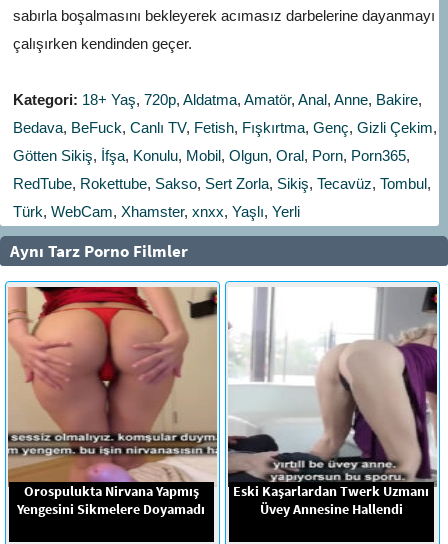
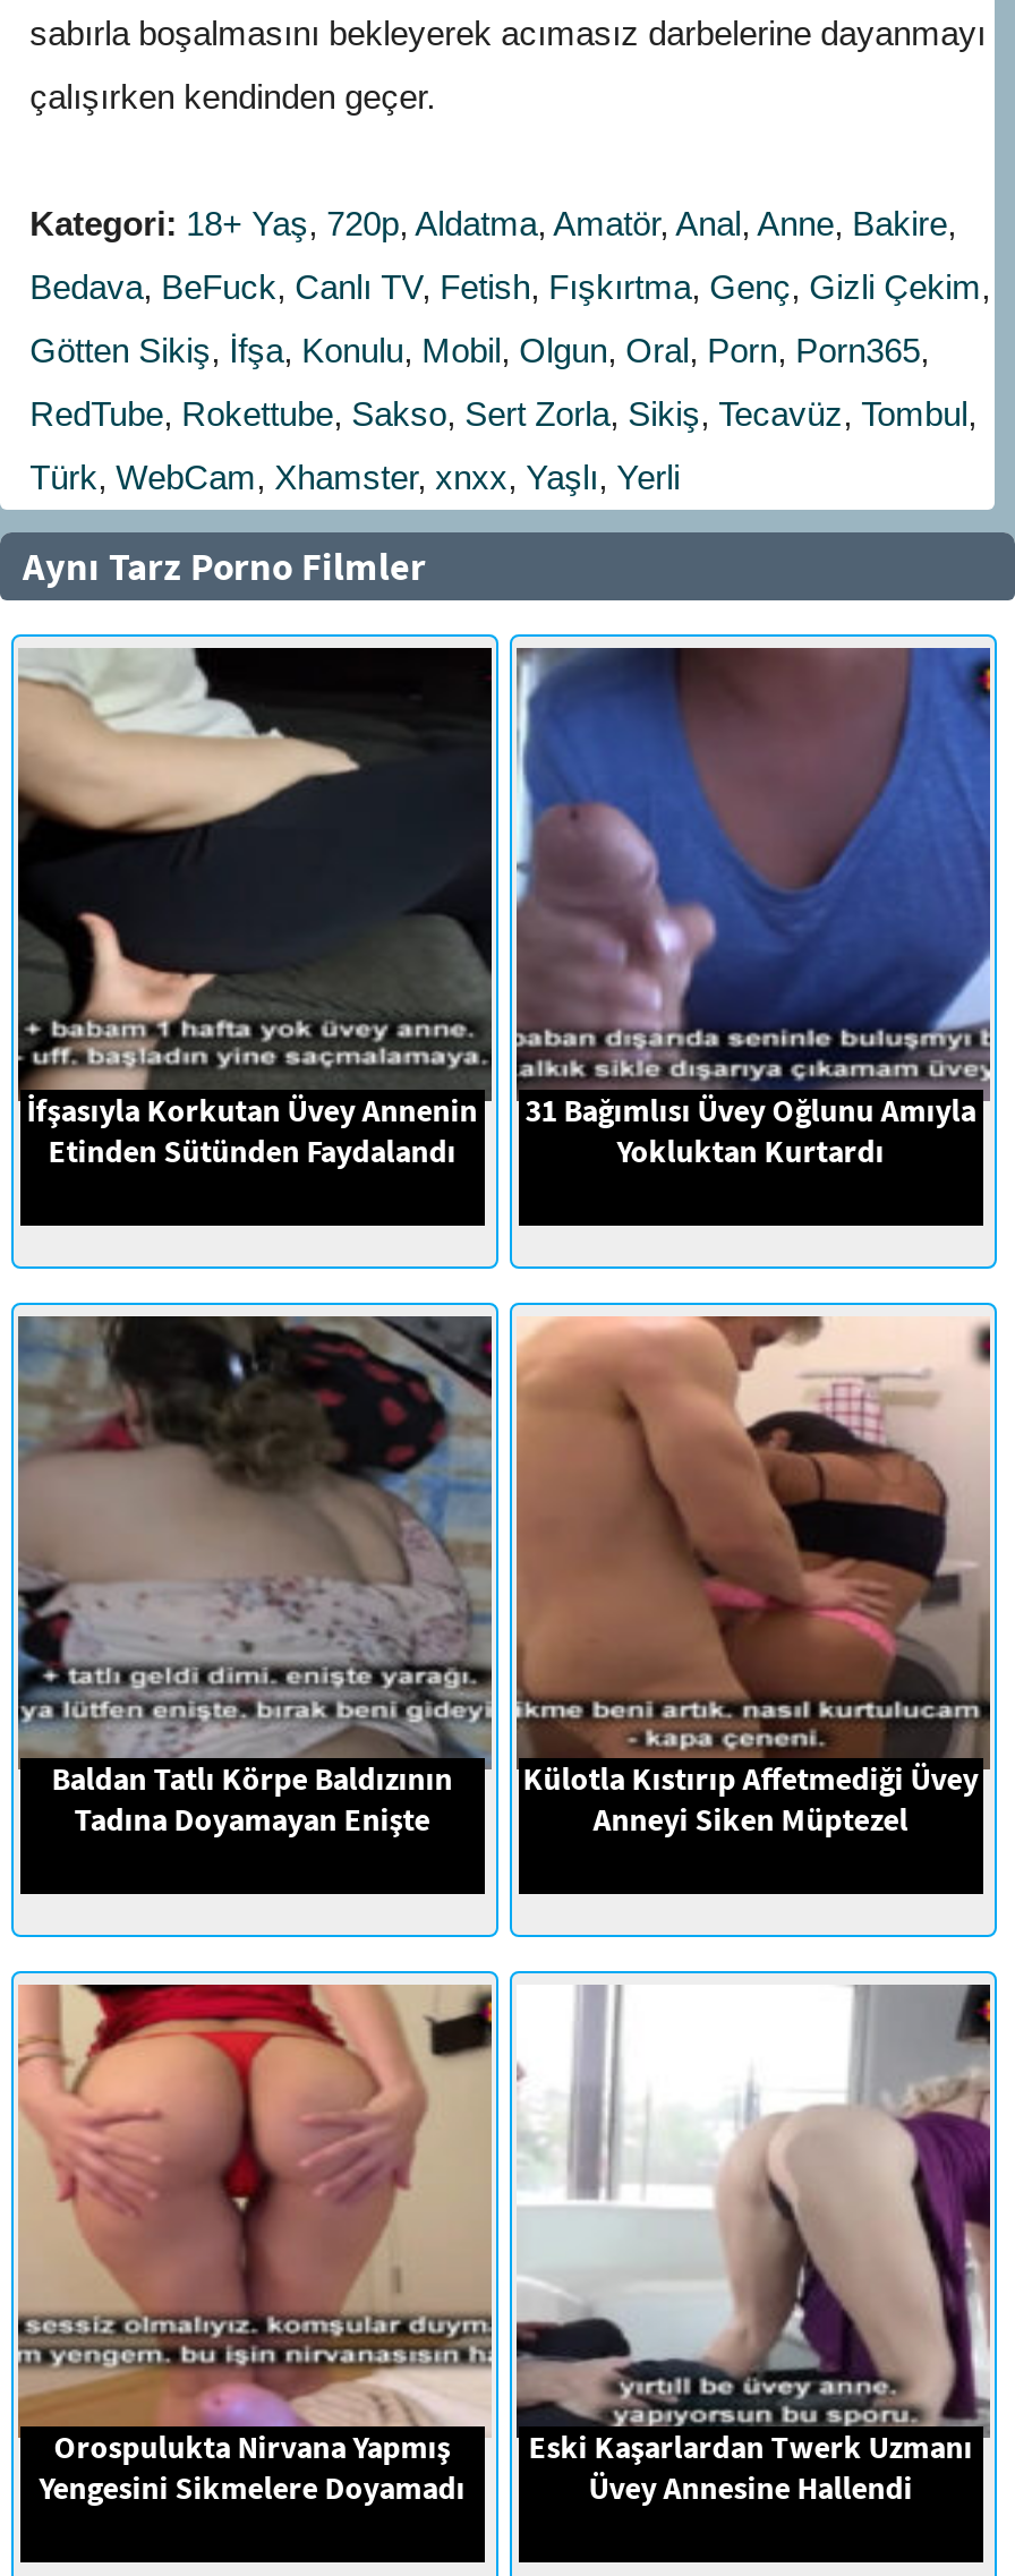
none -> [16,646,494,1171] [image] | İfşasıyla Korkutan Üvey Annenin | Etinden Sütünden Faydalandı
none -> [16,1300,494,1896] [image] | Baldan Tatlı Körpe Baldızının | Tadına Doyamayan Enişte
none -> [514,646,992,1171] [image] | 31 Bağımlısı Üvey Oğlunu Amıyla | Yokluktan Kurtardı
none -> [514,1300,992,1840] [image] | Külotla Kıstırıp Affetmediği Üvey | Anneyi Siken Müptezel

